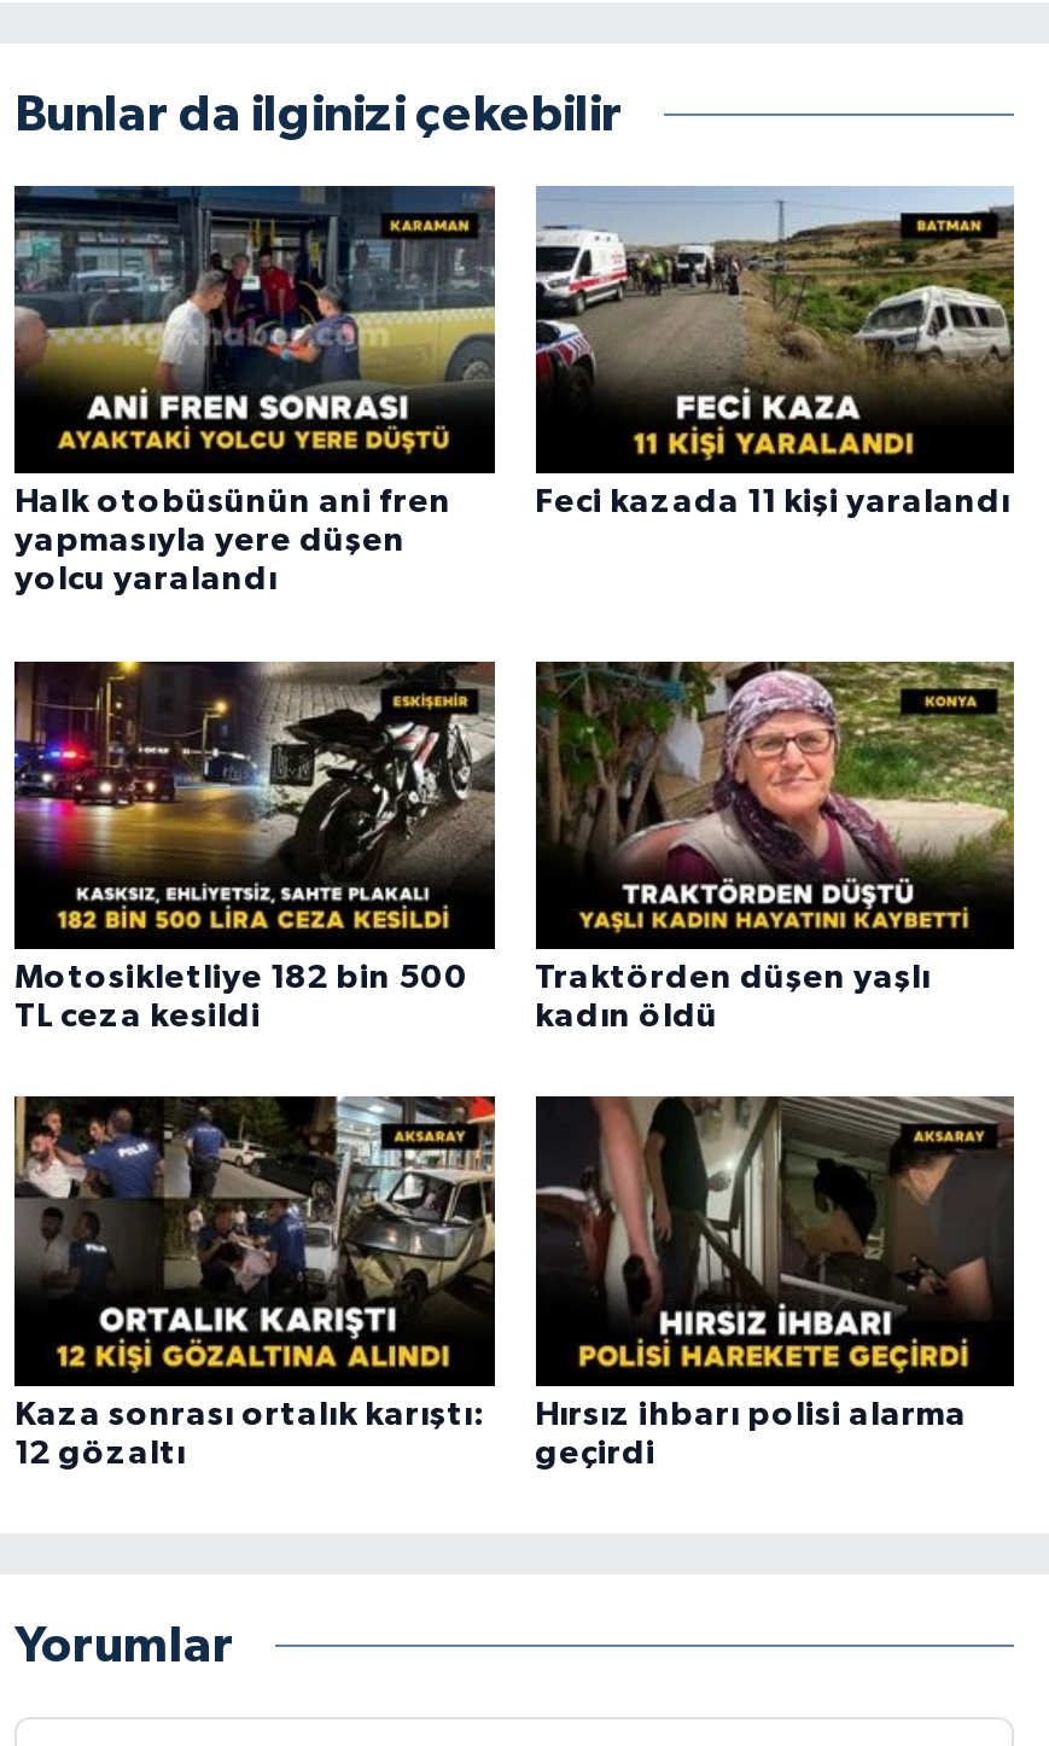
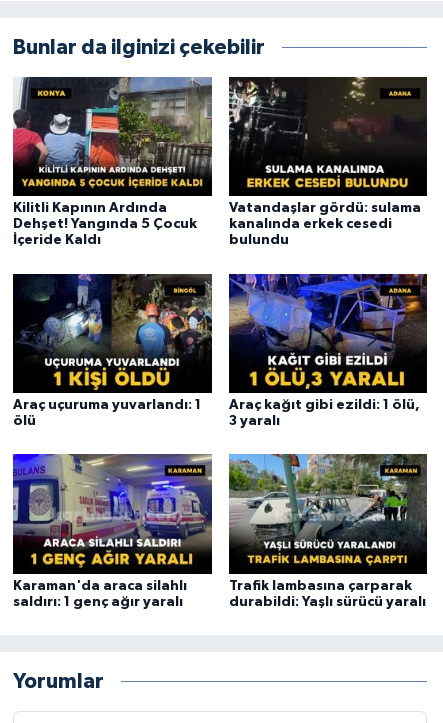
[12,184,495,597] [image] | Halk otobüsünün ani fren | yapmasıyla yere düşen | yolcu yaralandı -> [13,76,212,247] [image] | Kilitli Kapının Ardında | Dehşet! Yangında 5 Çocuk | İçeride Kaldı
[535,186,1014,519] [image] | Feci kazada 11 kişi yaralandı -> [228,76,428,247] [image] | Vatandaşlar gördü: sulama | kanalında erkek cesedi | bulundu
[12,659,495,1033] [image] | Motosikletliye 182 bin 500 | TL ceza kesildi -> [12,273,213,428] [image] | Araç uçuruma yuvarlandı: 1 | ölü
[534,659,1016,1033] [image] | Traktörden düşen yaşlı | kadın öldü -> [228,273,428,428] [image] | Araç kağıt gibi ezildi: 1 ölü, | 3 yaralı
[12,1094,497,1470] [image] | Kaza sonrası ortalık karıştı: | 12 gözaltı -> [12,453,213,609] [image] | Karaman'da araca silahlı | saldırı: 1 genç ağır yaralı
[534,1094,1014,1470] [image] | Hırsız ihbarı polisi alarma | geçirdi -> [228,453,427,609] [image] | Trafik lambasına çarparak | durabildi: Yaşlı sürücü yaralı

